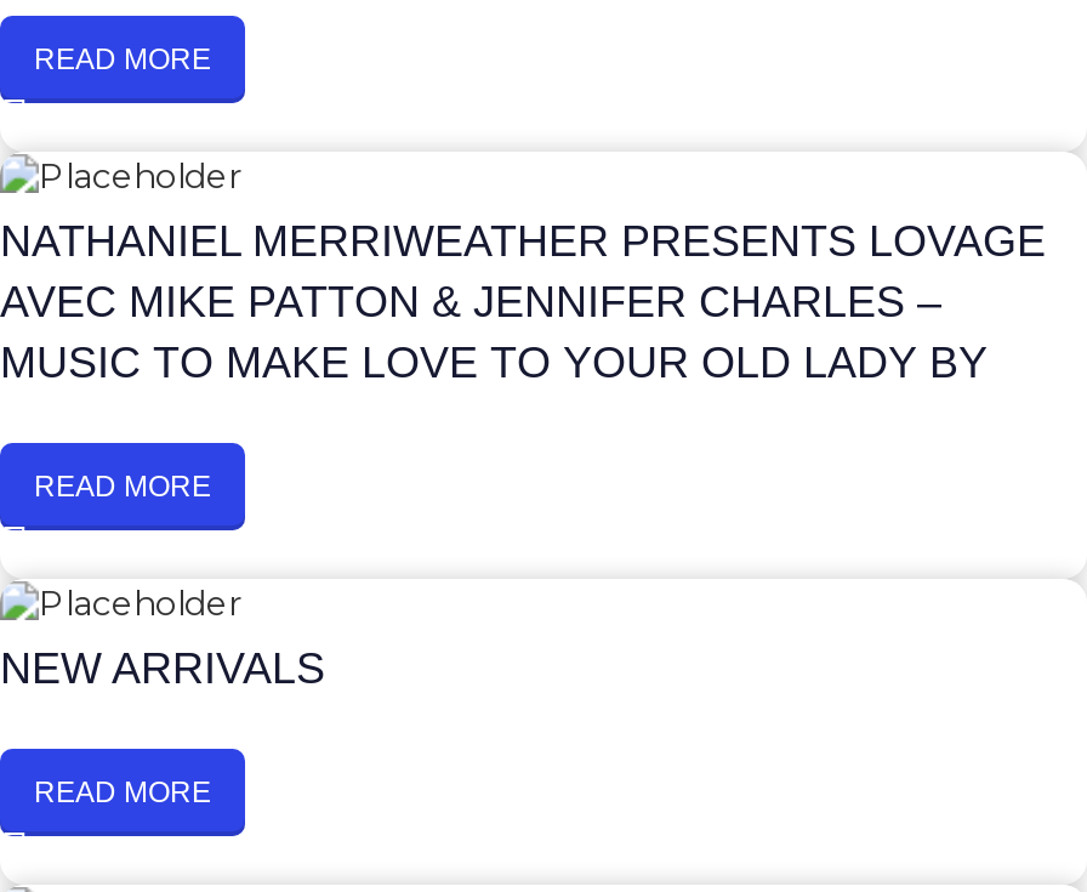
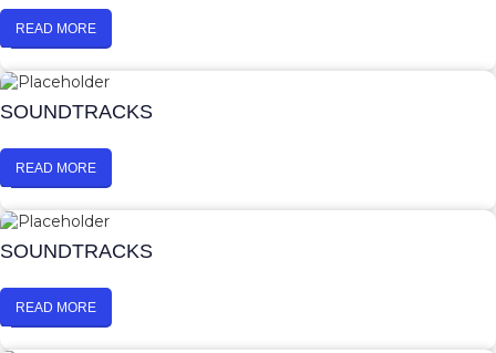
[0,218,1046,388] NATHANIEL MERRIWEATHER PRESENTS LOVAGE | AVEC MIKE PATTON & JENNIFER CHARLES – | MUSIC TO MAKE LOVE TO YOUR OLD LADY BY -> [0,101,153,123] SOUNDTRACKS
[0,645,325,693] NEW ARRIVALS -> [0,240,153,262] SOUNDTRACKS

